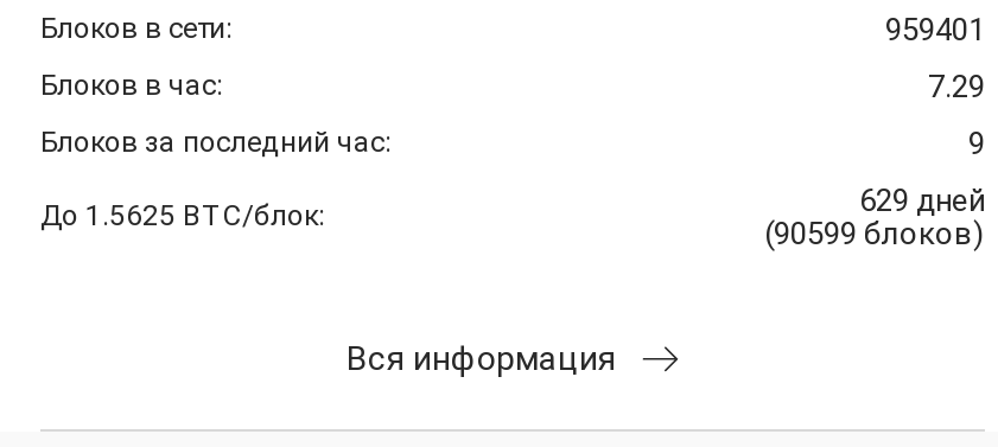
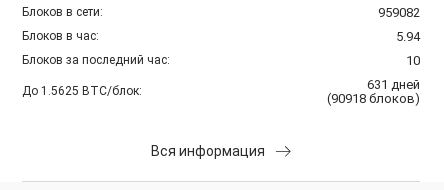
[885,11,985,47] 959401 -> [378,5,420,20] 959082
[928,68,985,104] 7.29 -> [396,29,420,44] 5.94
[968,125,985,161] 9 -> [406,53,420,68] 10
[859,182,985,218] 629 дней -> [367,77,420,92] 631 дней
[764,215,985,251] (90599 блоков) -> [327,91,420,106] (90918 блоков)

